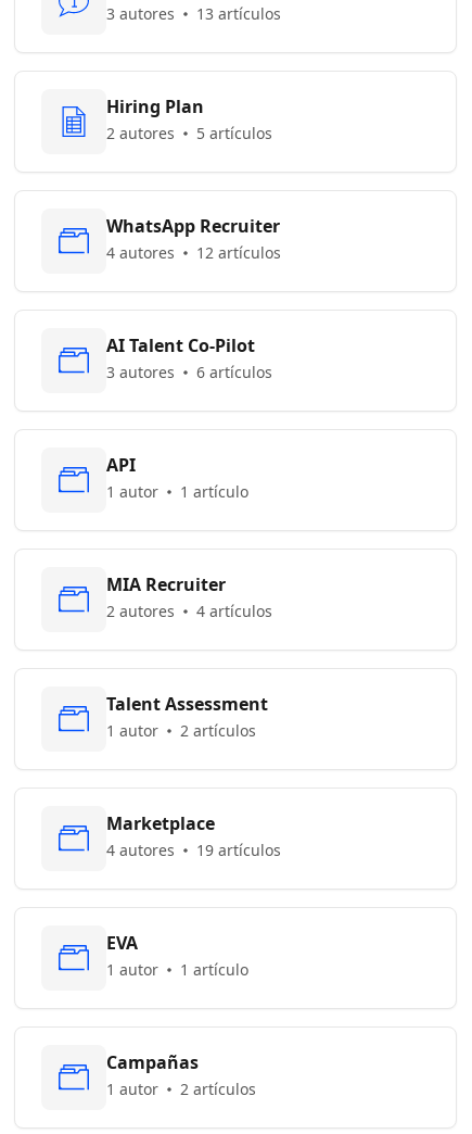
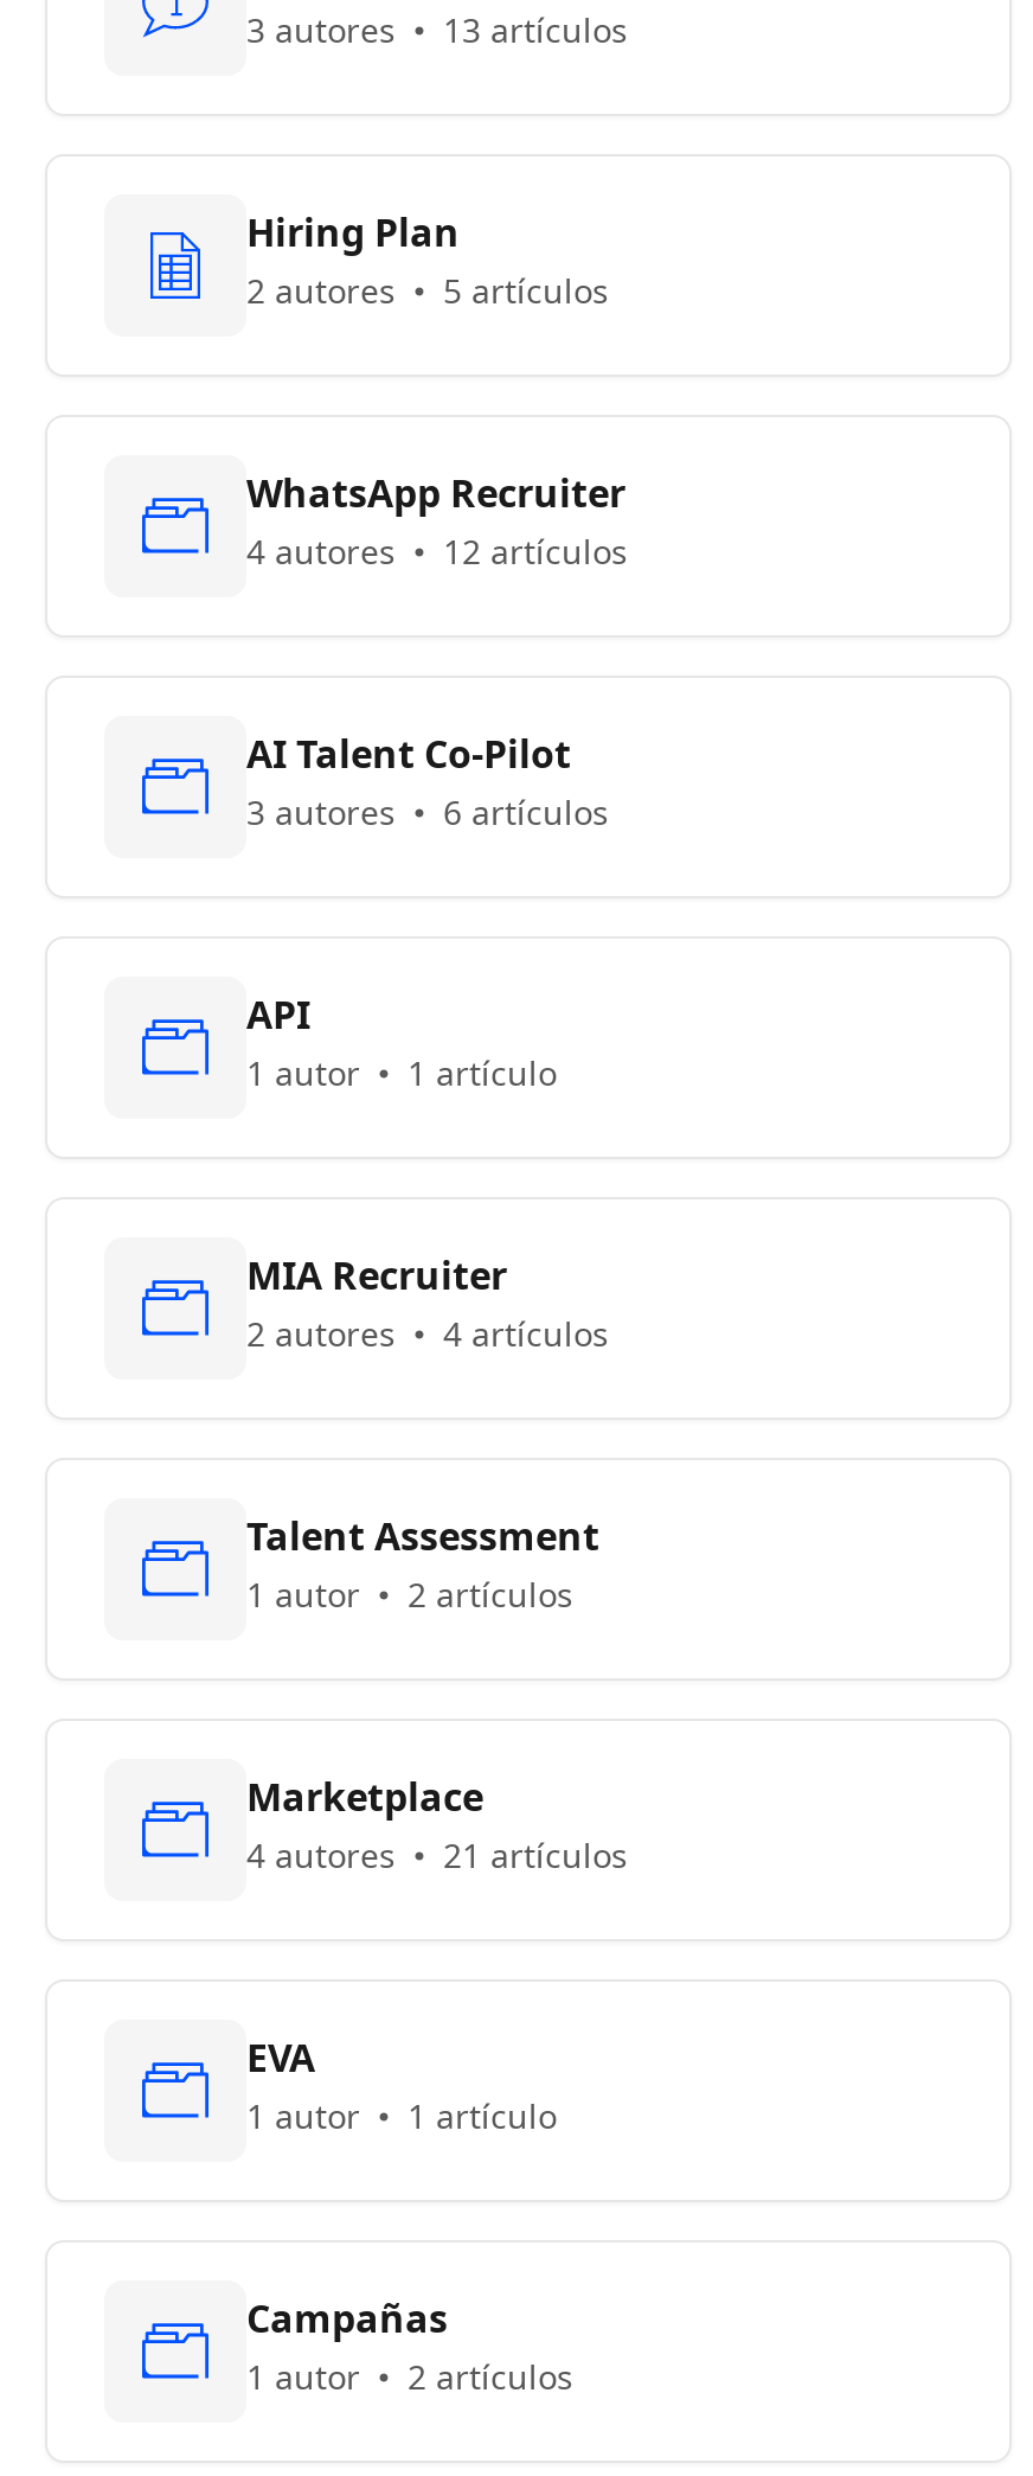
[106,840,281,860] 4 autores 19 artículos -> [246,1832,628,1877] 4 autores 21 artículos

